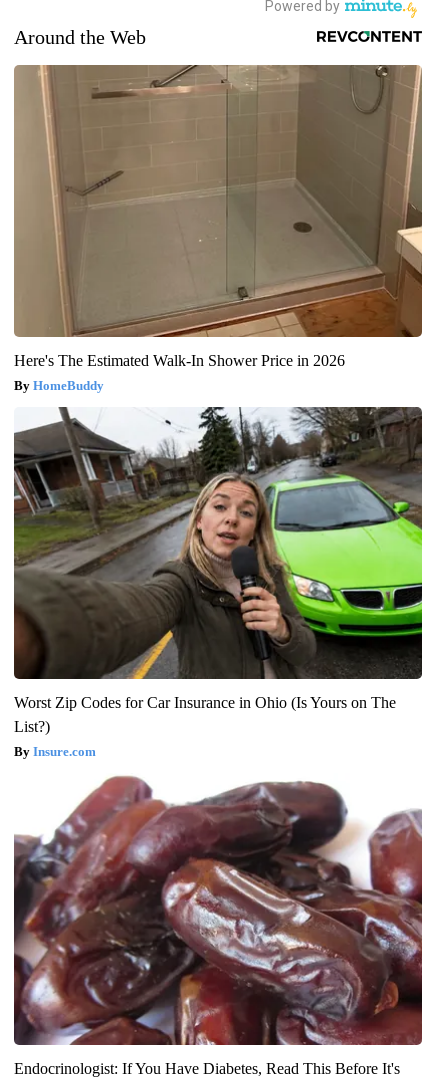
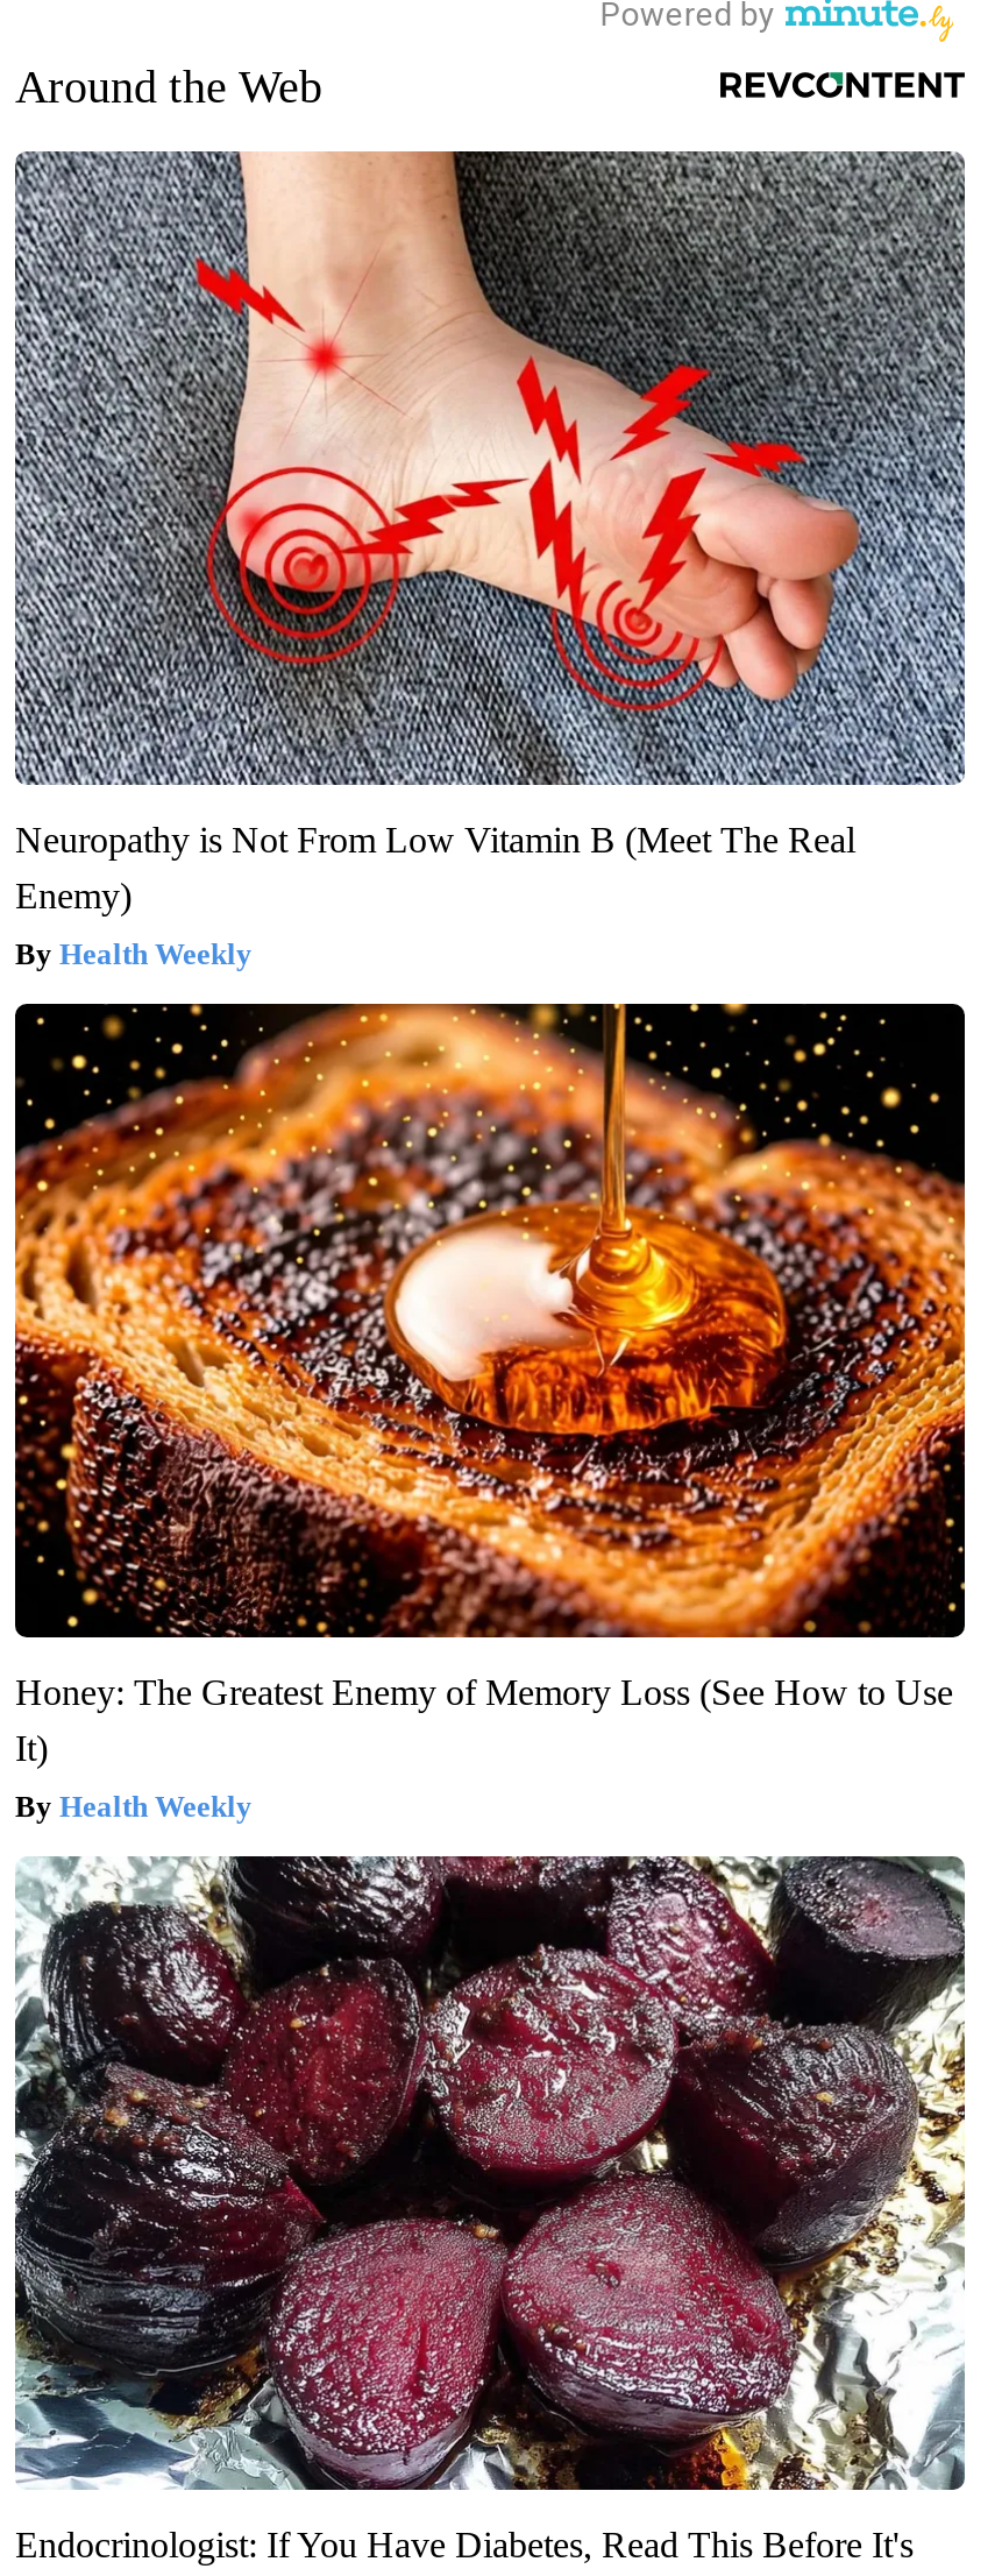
[14,64,423,369] [image] | Here's The Estimated Walk-In Shower Price in 2026 -> [13,149,967,916] [image] | Neuropathy is Not From Low Vitamin B (Meet The Real | Enemy)
[33,378,104,393] HomeBuddy -> [59,937,253,972] Health Weekly
[13,406,423,735] [image] | Worst Zip Codes for Car Insurance in Ohio (Is Yours on The | List?) -> [13,1002,967,1768] [image] | Honey: The Greatest Enemy of Memory Loss (See How to Use | It)
[33,744,96,759] Insure.com -> [59,1789,253,1824] Health Weekly
[13,775,423,1046] [image] -> [15,1854,967,2492] [image]

